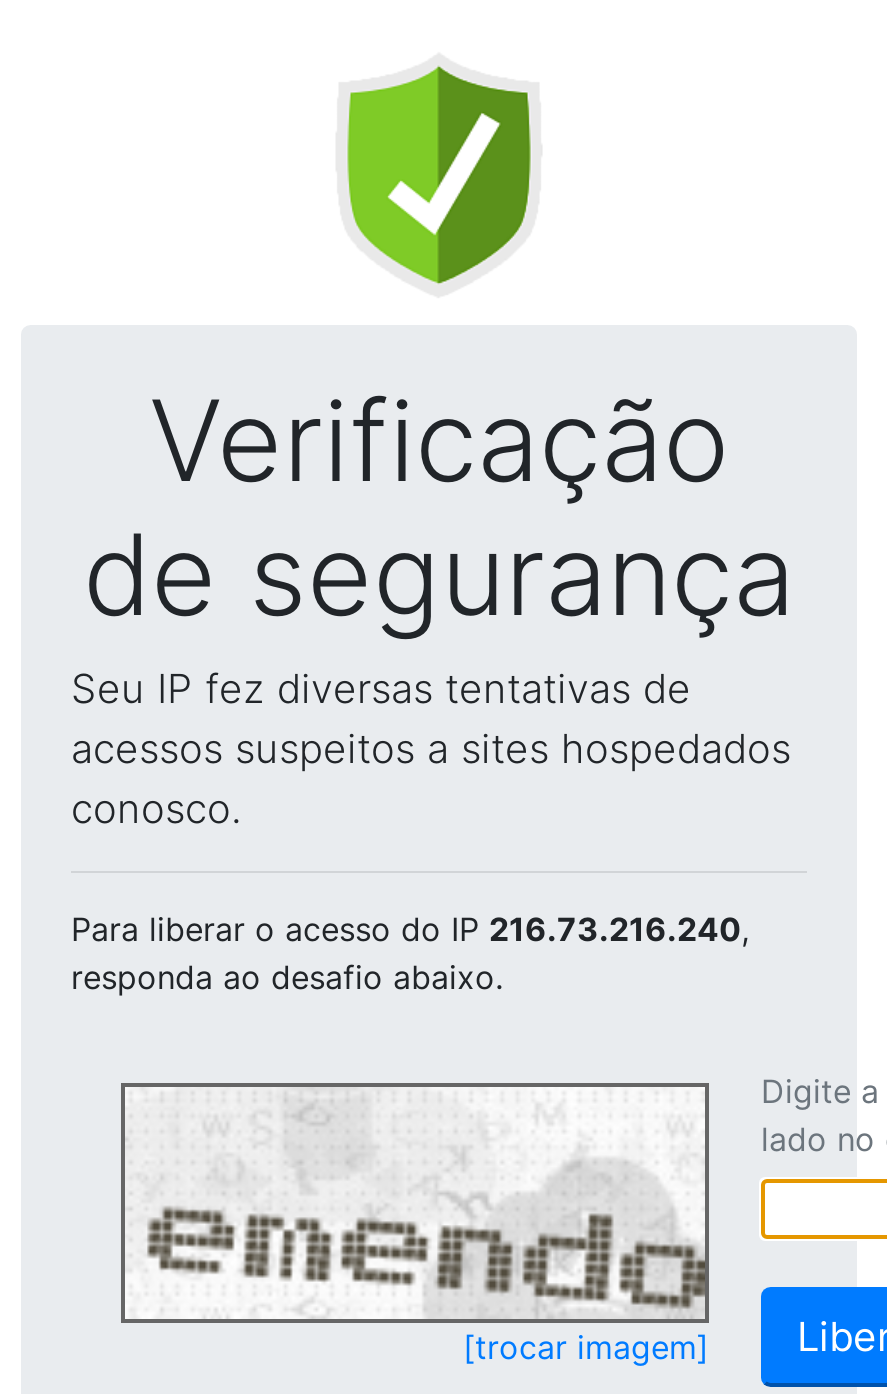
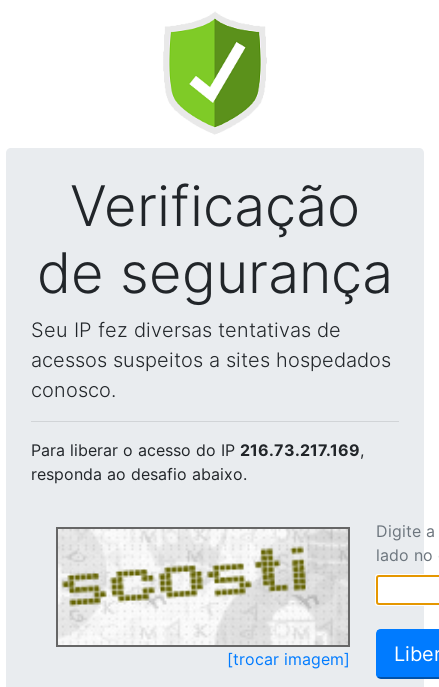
[71,909,749,949] Para liberar o acesso do IP 216.73.216.240, -> [31,440,364,460] Para liberar o acesso do IP 216.73.217.169,
[133,1091,707,1309] [image] -> [61,532,348,641] [image]

